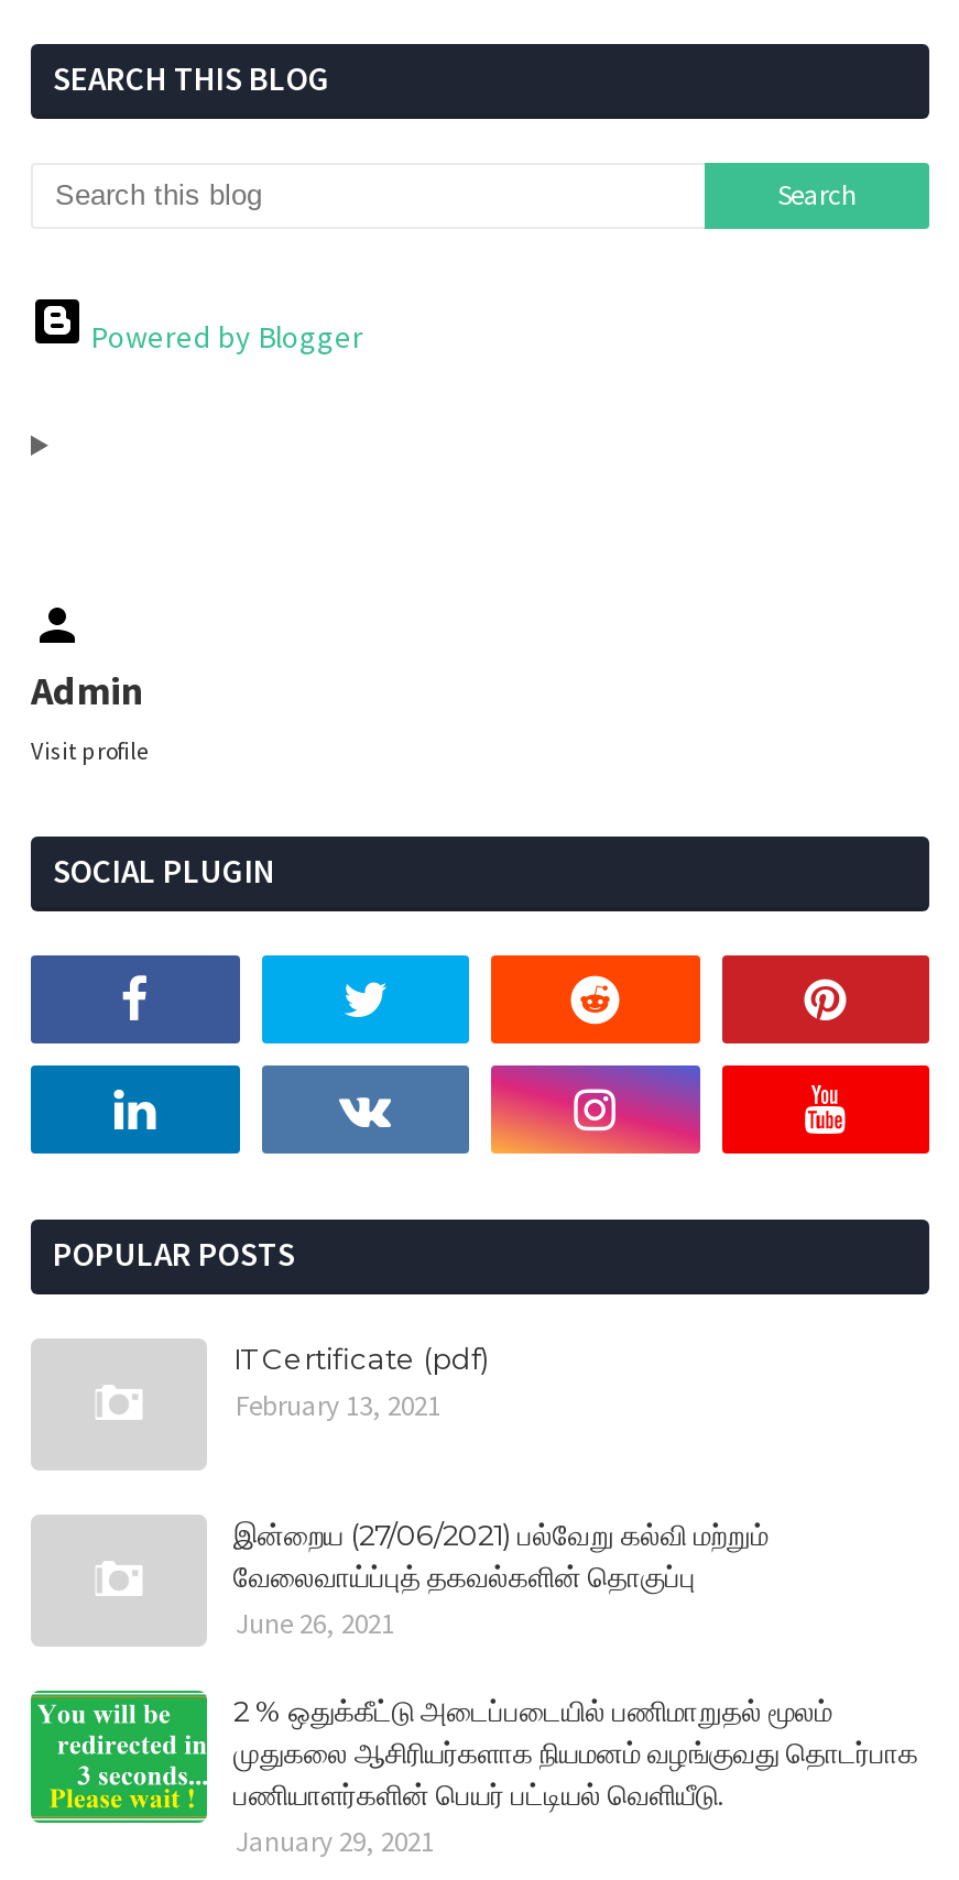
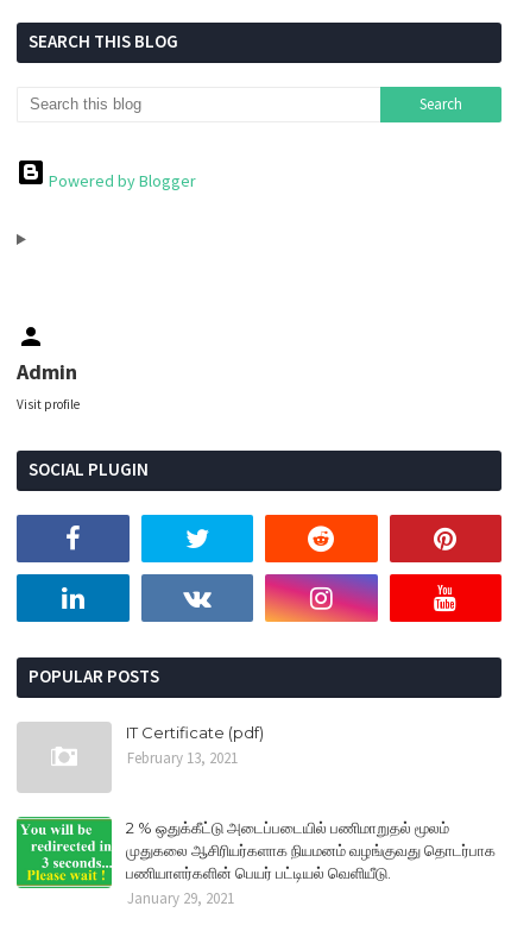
[233,1517,769,1642] இன்றைய (27/06/2021) பல்வேறு கல்வி மற்றும் | வேலைவாய்ப்புத் தகவல்களின் தொகுப்பு | June 26, 2021 -> none

